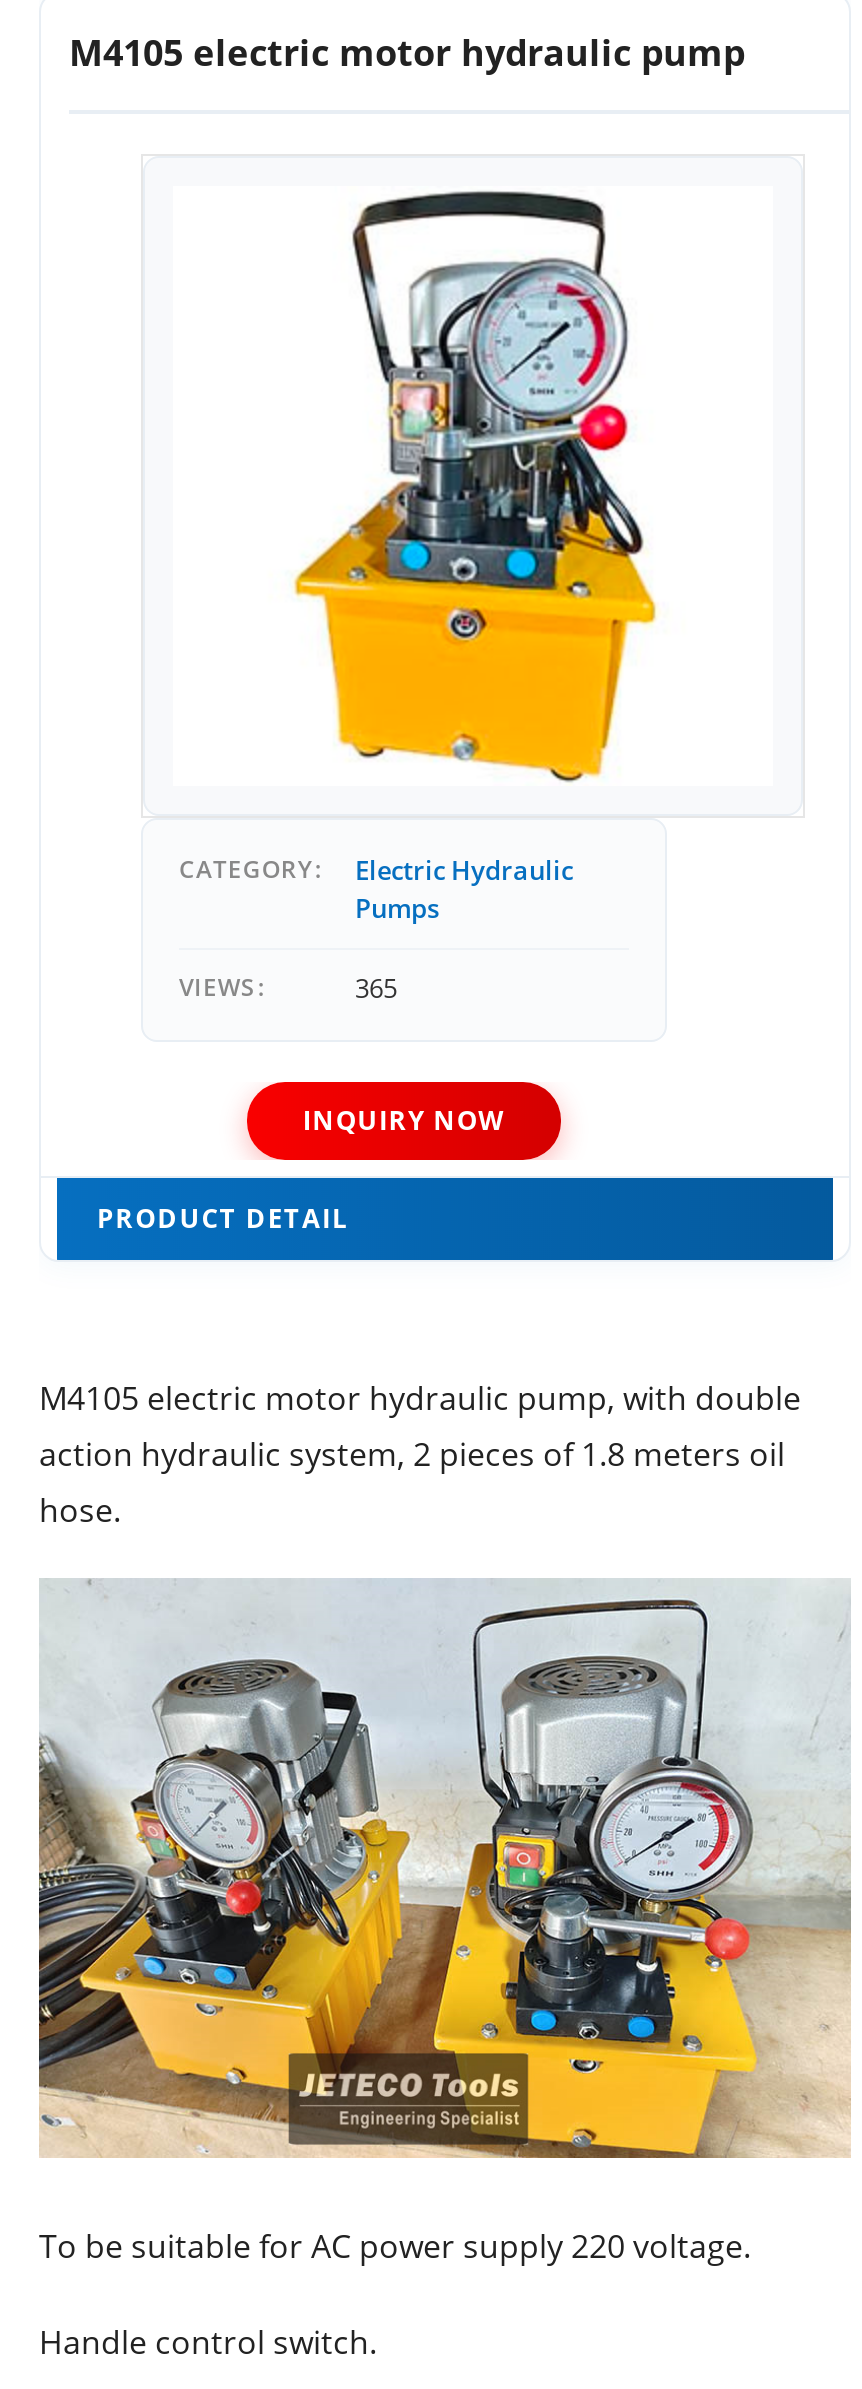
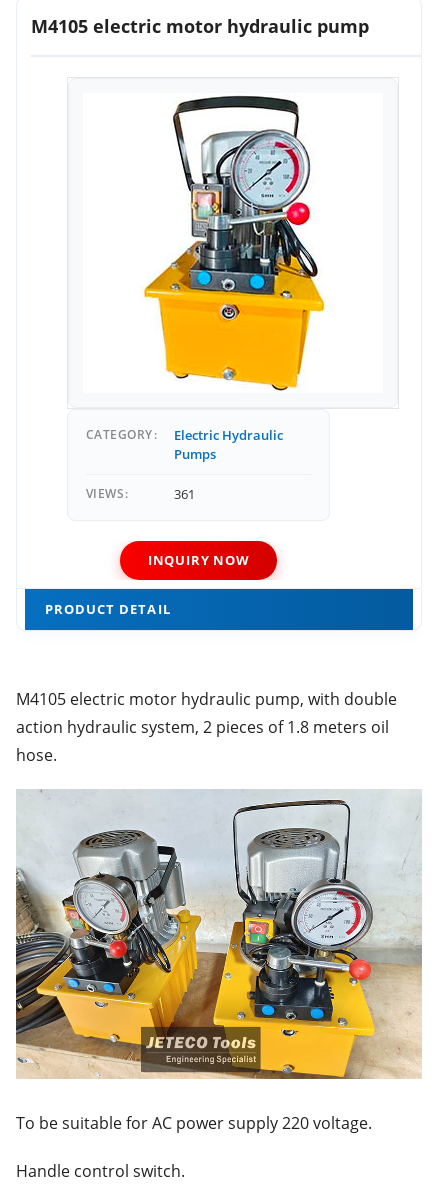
[355,970,397,1006] 365 -> [174,485,195,503] 361

